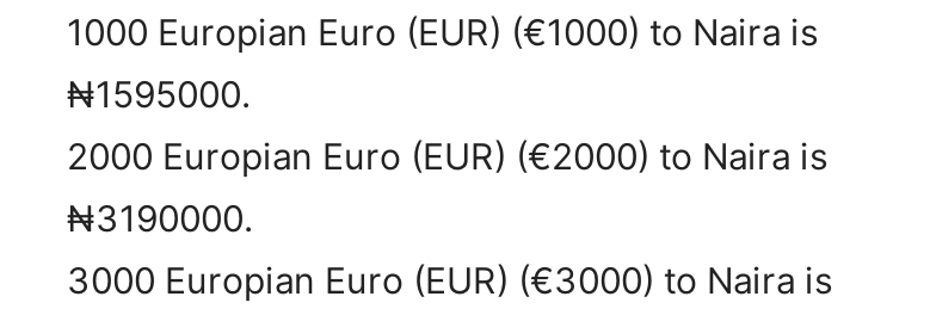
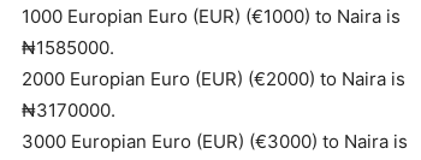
[67,72,251,117] ₦1595000. -> [22,36,114,59] ₦1585000.
[67,196,253,241] ₦3190000. -> [22,99,115,122] ₦3170000.

